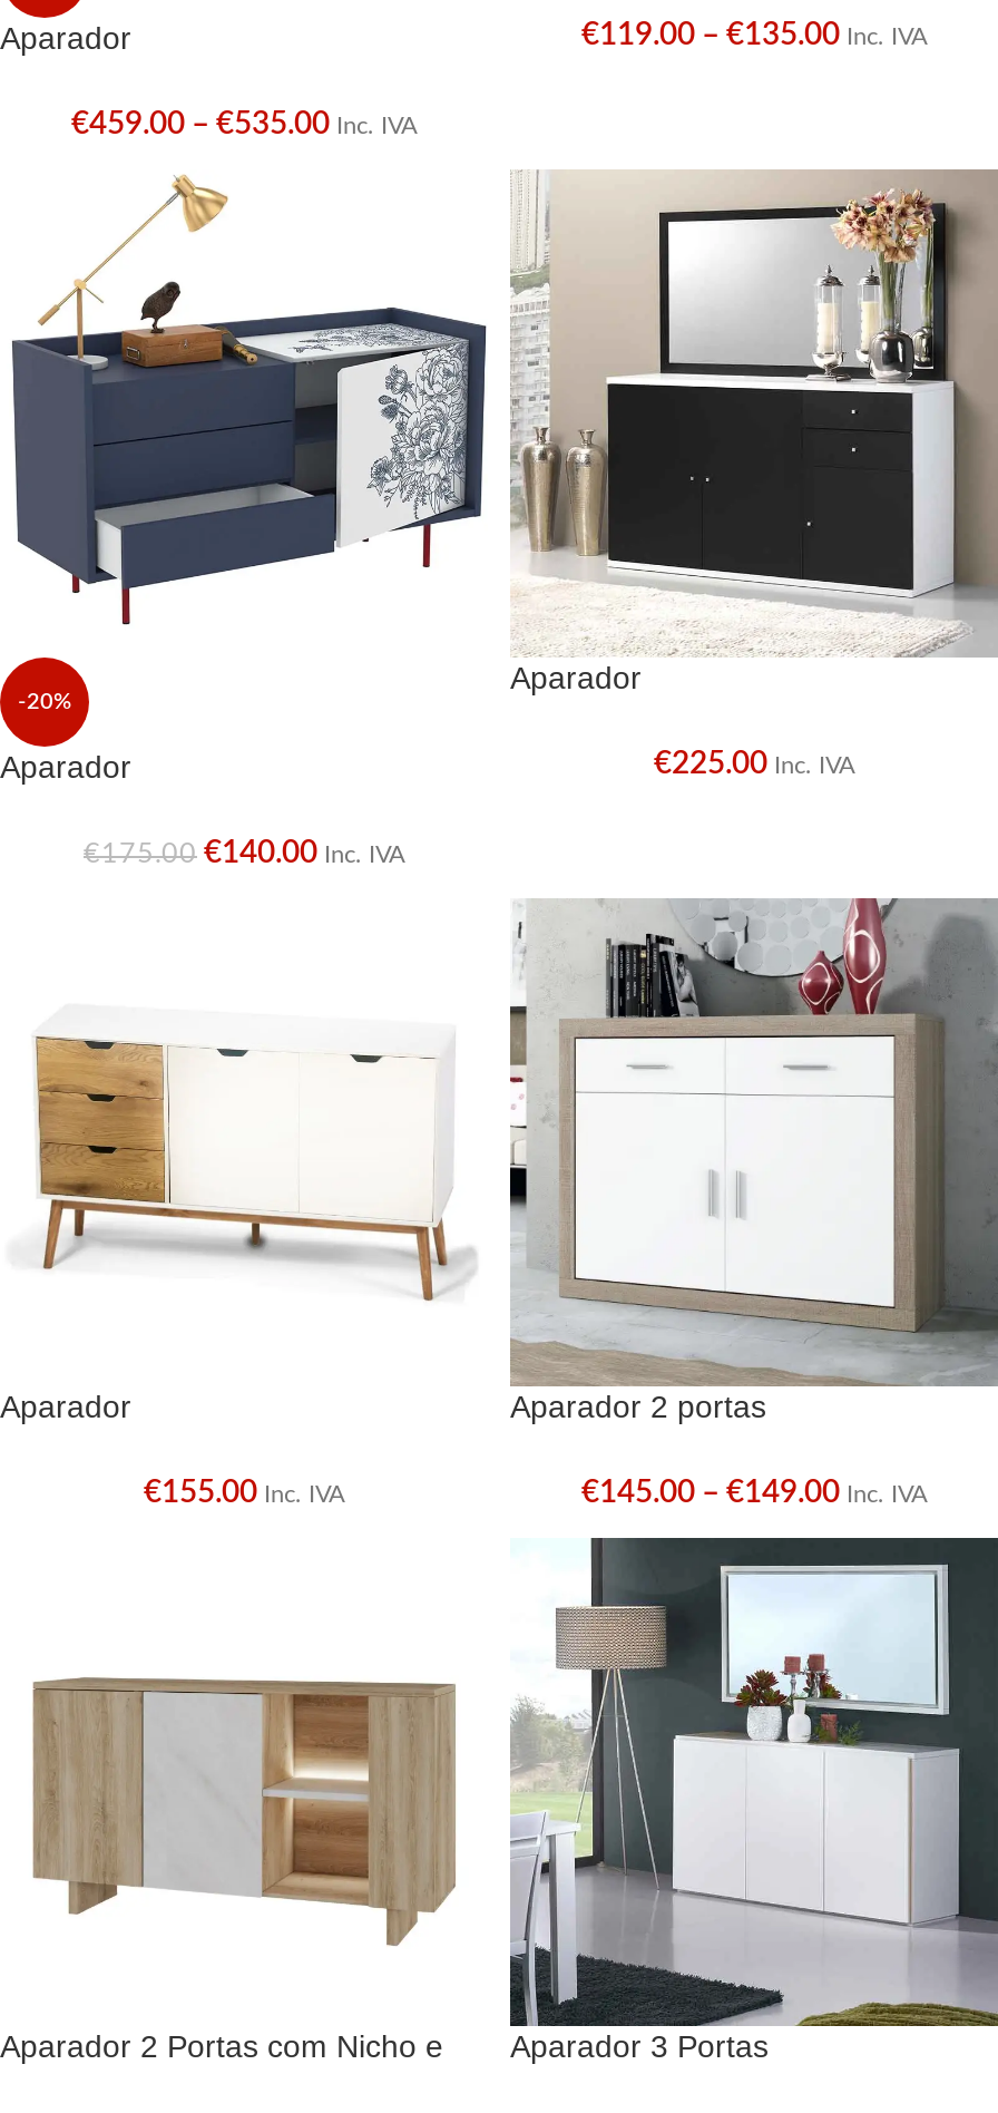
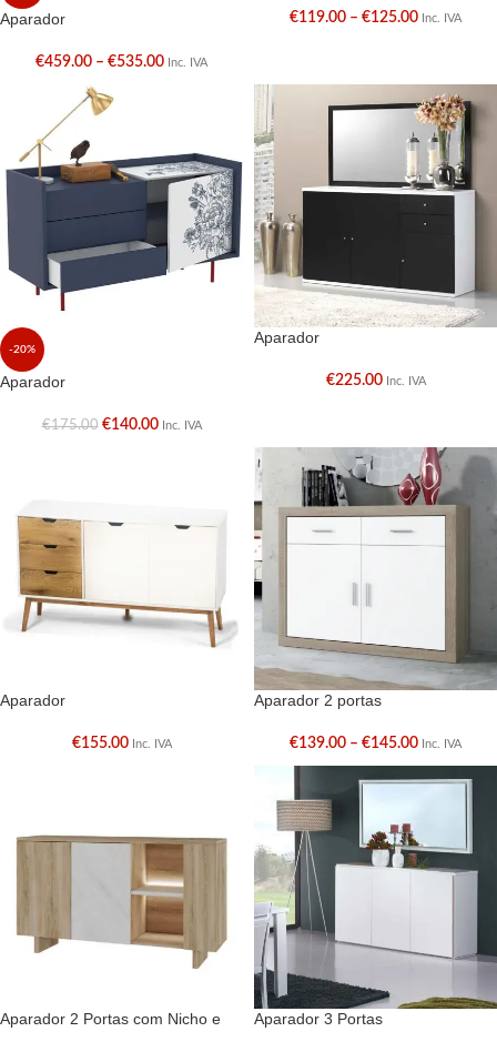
[581,20,927,51] €119.00 – €135.00 Inc. IVA -> [290,10,461,26] €119.00 – €125.00 Inc. IVA
[581,1478,927,1509] €145.00 – €149.00 Inc. IVA -> [290,736,461,751] €139.00 – €145.00 Inc. IVA

